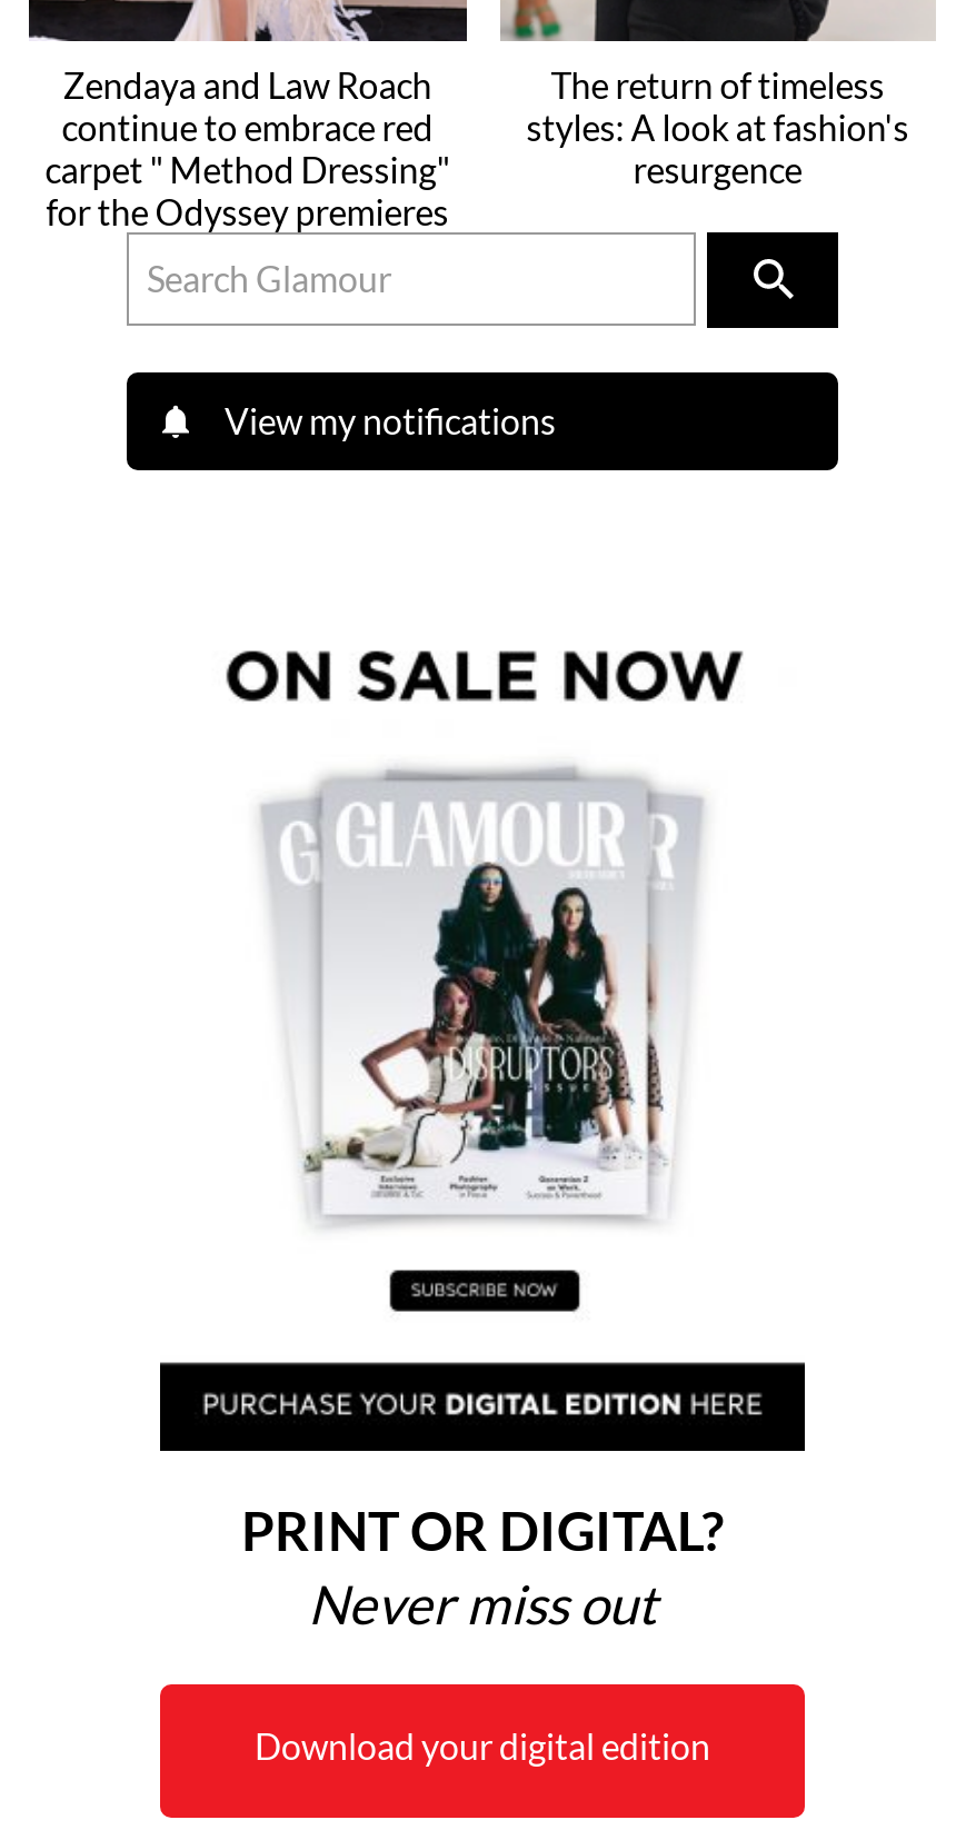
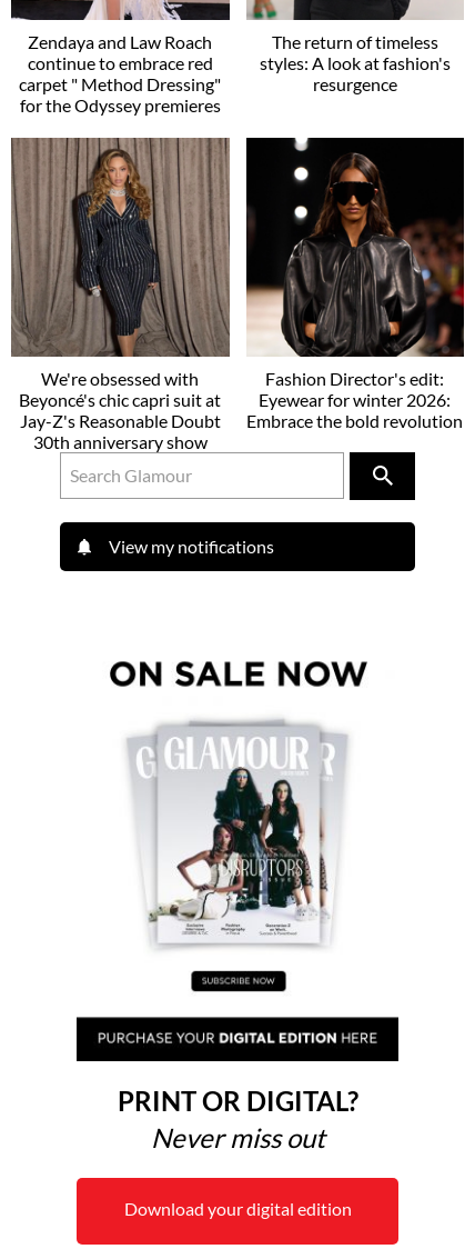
none -> [10,137,230,452] [image] | We're obsessed with | Beyoncé's chic capri suit at | Jay-Z's Reasonable Doubt | 30th anniversary show
none -> [245,116,465,431] [image] | Fashion Director's edit: | Eyewear for winter 2026: | Embrace the bold revolution

